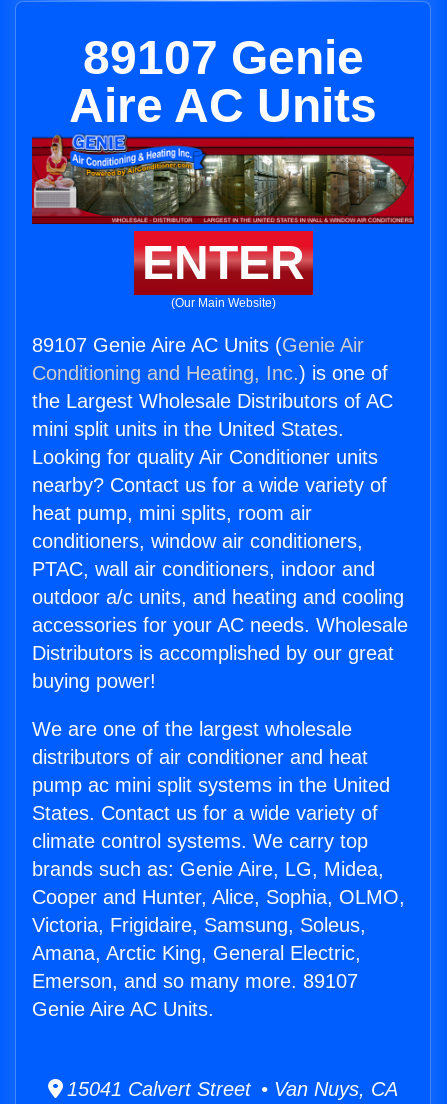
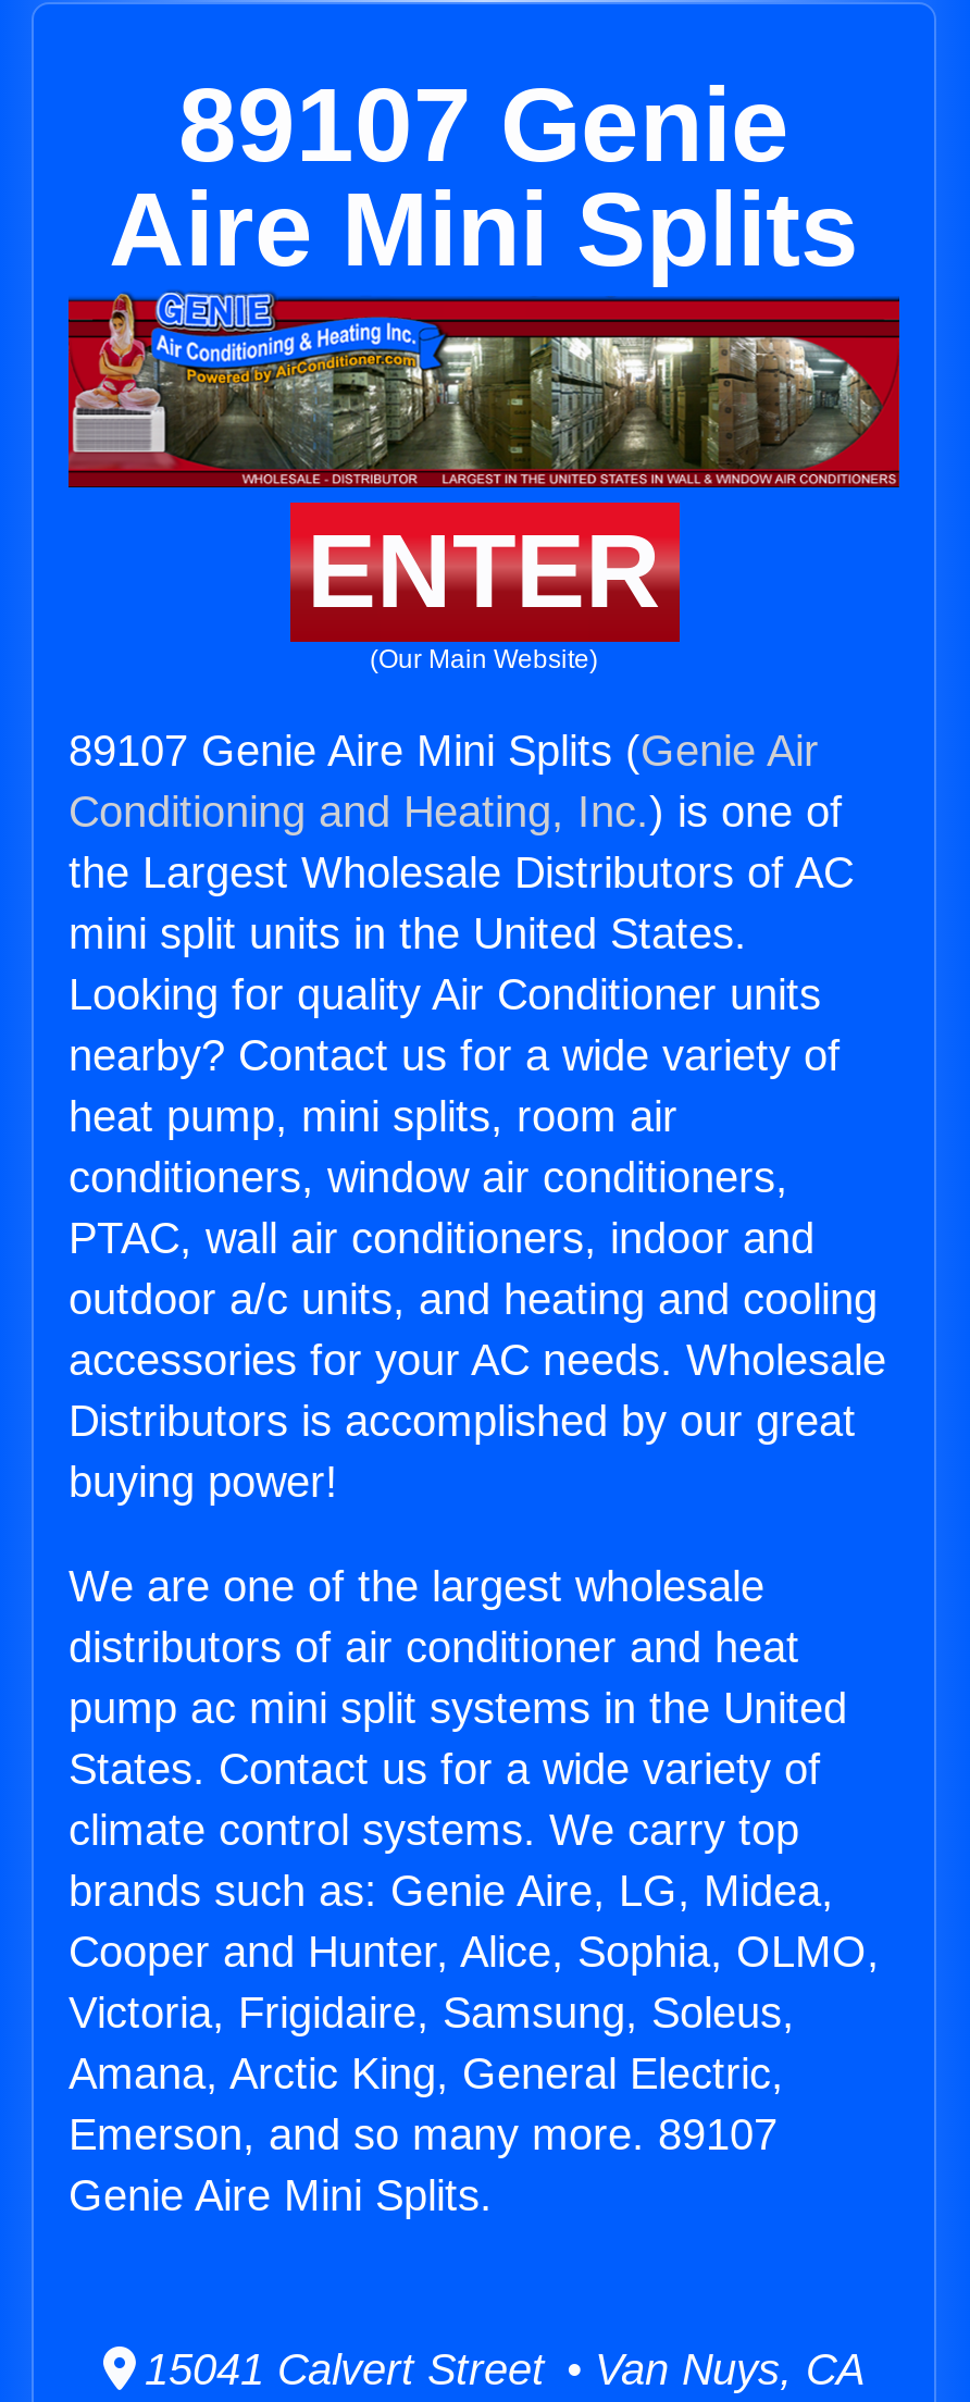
[69,79,377,132] Aire AC Units -> [109,172,859,287] Aire Mini Splits
[32,334,364,356] 89107 Genie Aire AC Units (Genie Air -> [69,727,819,775] 89107 Genie Aire Mini Splits (Genie Air
[32,998,214,1020] Genie Aire AC Units. -> [69,2172,493,2219] Genie Aire Mini Splits.

